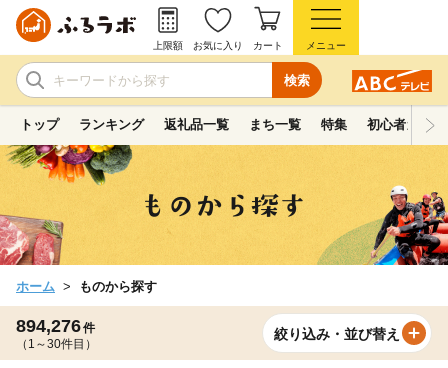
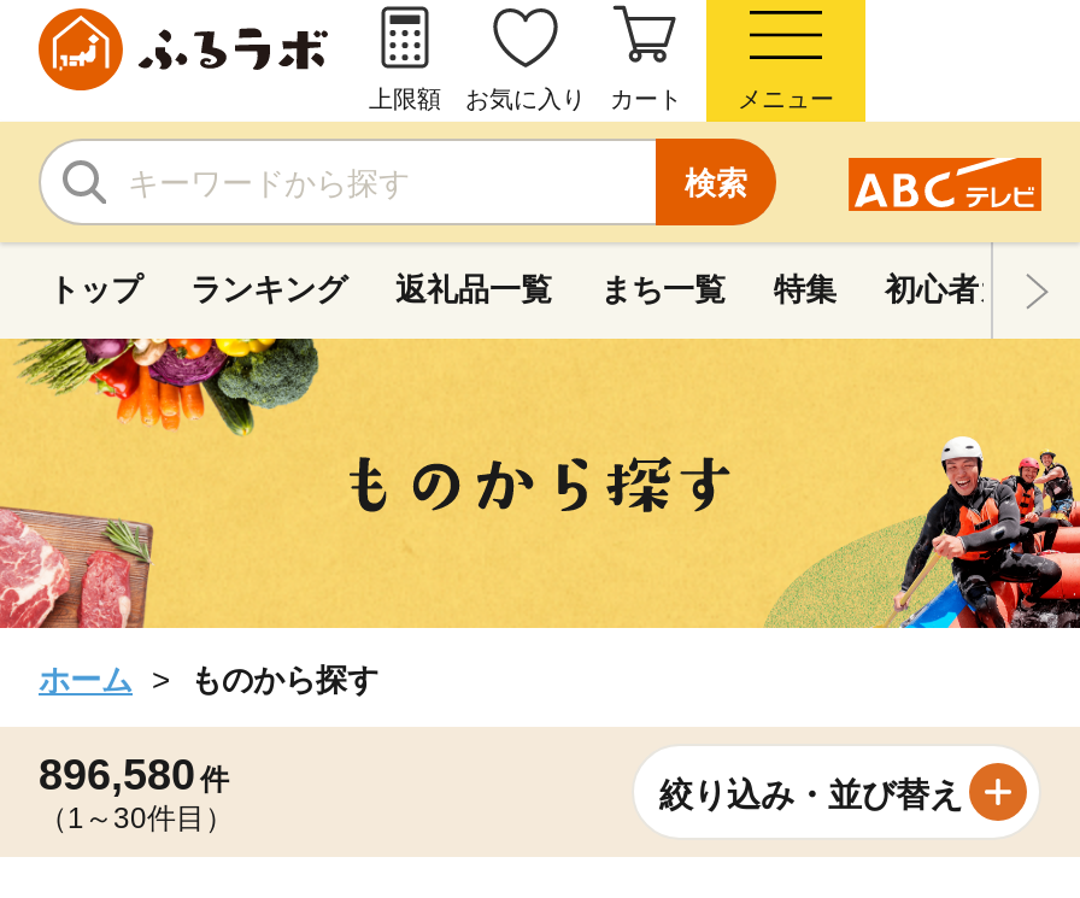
[16,316,95,336] 894,276 件 -> [39,751,229,799] 896,580 件

